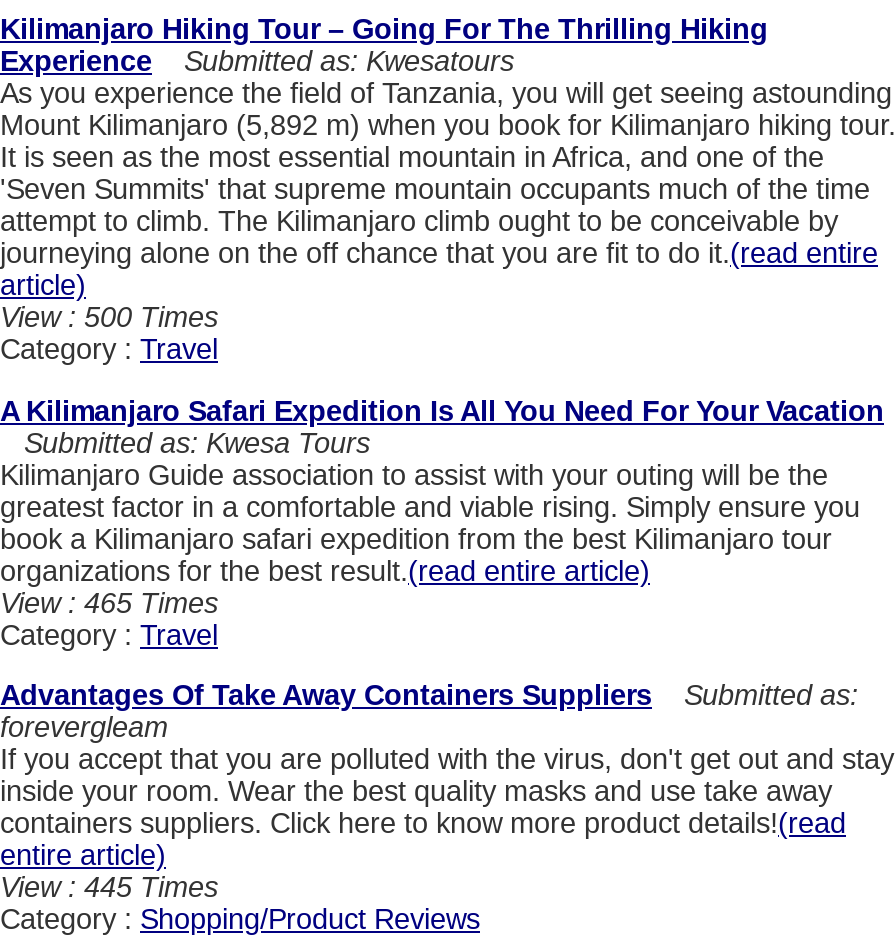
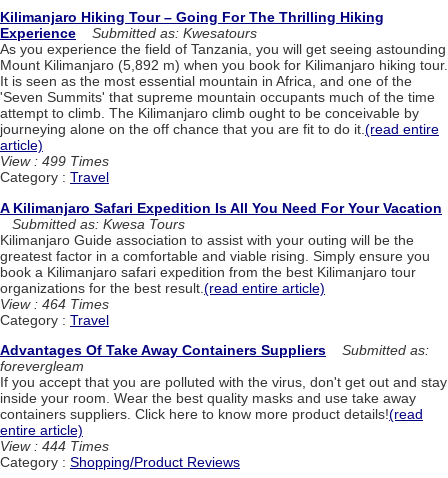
[0,302,218,334] View : 500 Times -> [0,153,109,169] View : 499 Times
[0,587,218,619] View : 465 Times -> [0,296,109,312] View : 464 Times
[0,871,218,903] View : 445 Times -> [0,438,109,454] View : 444 Times

